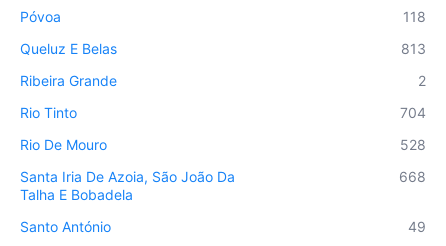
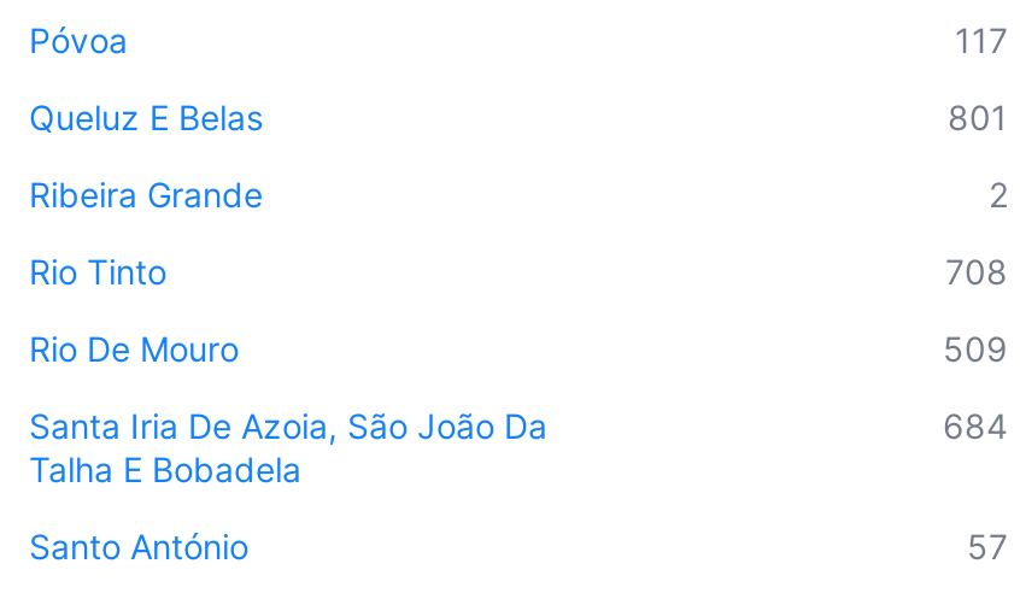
[403,8,426,25] 118 -> [955,18,1008,59] 117
[401,40,426,57] 813 -> [948,95,1008,136] 801
[400,104,426,121] 704 -> [945,250,1008,291] 708
[400,136,426,153] 528 -> [943,327,1008,368] 509
[399,168,426,185] 668 -> [943,404,1008,445] 684
[408,218,426,235] 49 -> [967,525,1008,566] 57

